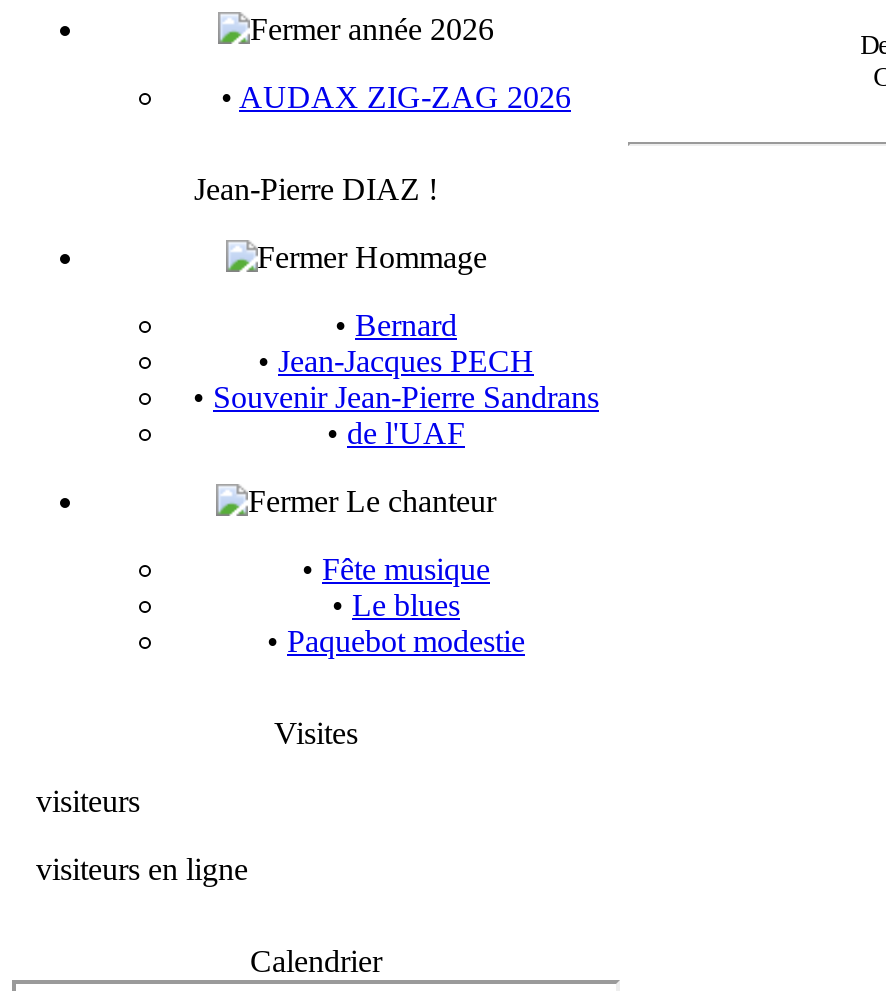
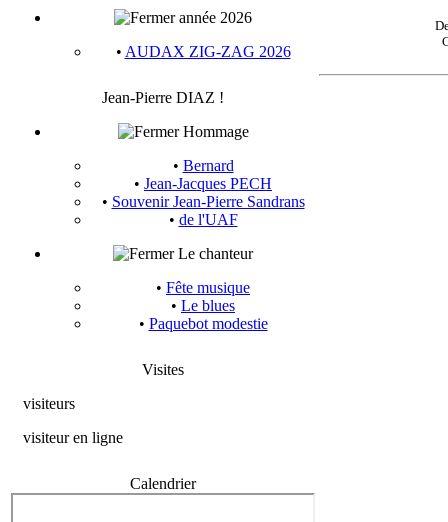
[20,852,248,886] visiteurs en ligne -> [15,429,123,446] visiteur en ligne

